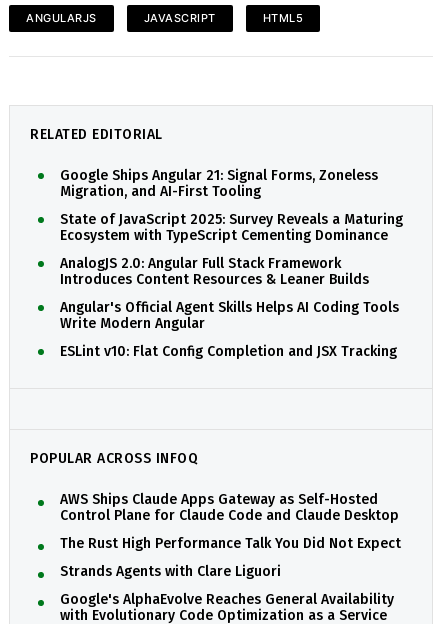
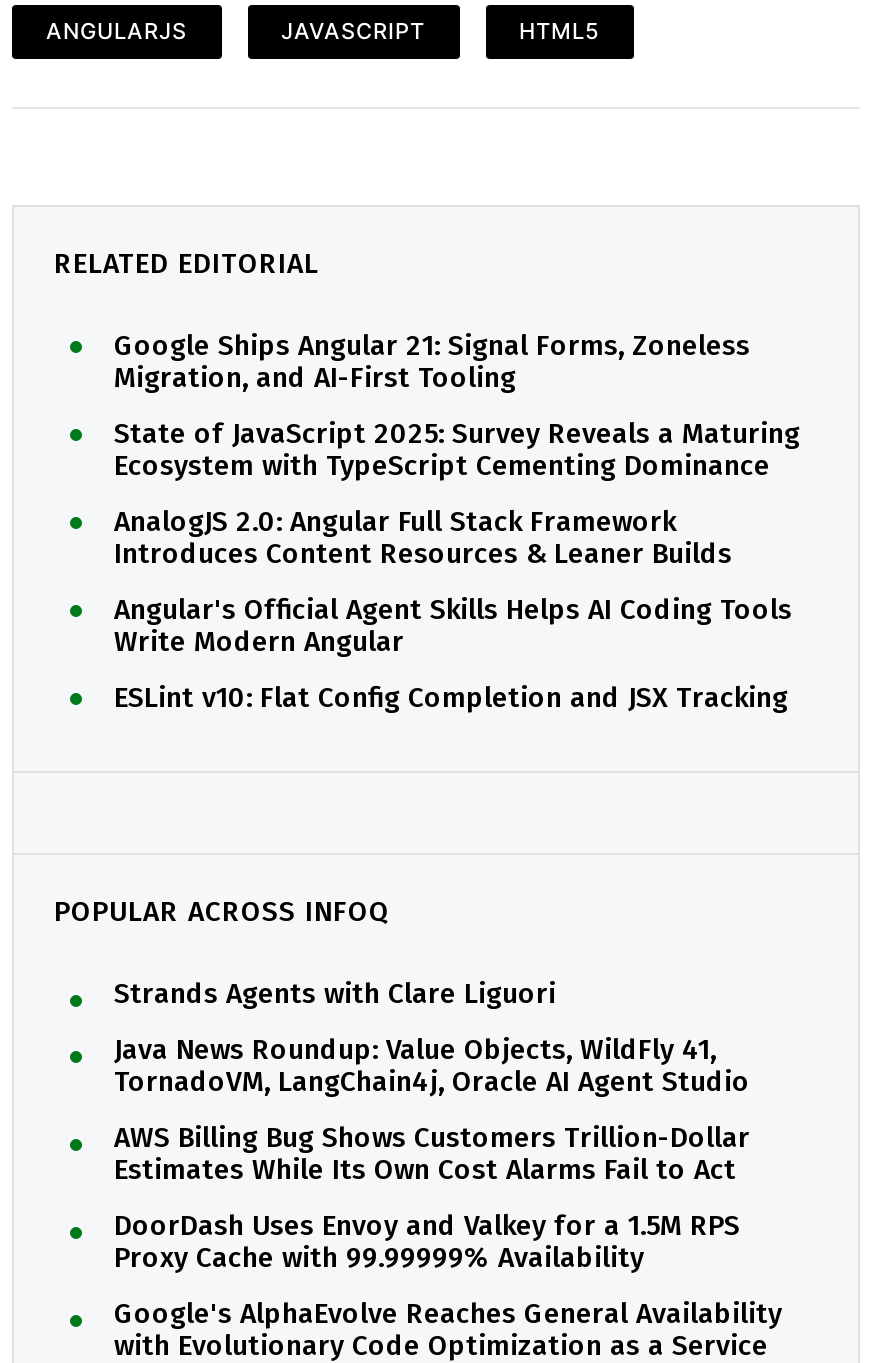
[60,491,401,552] AWS Ships Claude Apps Gateway as Self-Hosted | Control Plane for Claude Code and Claude Desktop | The Rust High Performance Talk You Did Not Expect -> none
moved [60,563,281,580] -> [114,977,556,1011]: Strands Agents with Clare Liguori
none -> [114,1033,750,1275] Java News Roundup: Value Objects, WildFly 41, | TornadoVM, LangChain4j, Oracle AI Agent Studio | AWS Billing Bug Shows Customers Trillion-Dollar | Estimates While Its Own Cost Alarms Fail to Act | DoorDash Uses Envoy and Valkey for a 1.5M RPS | Proxy Cache with 99.99999% Availability

